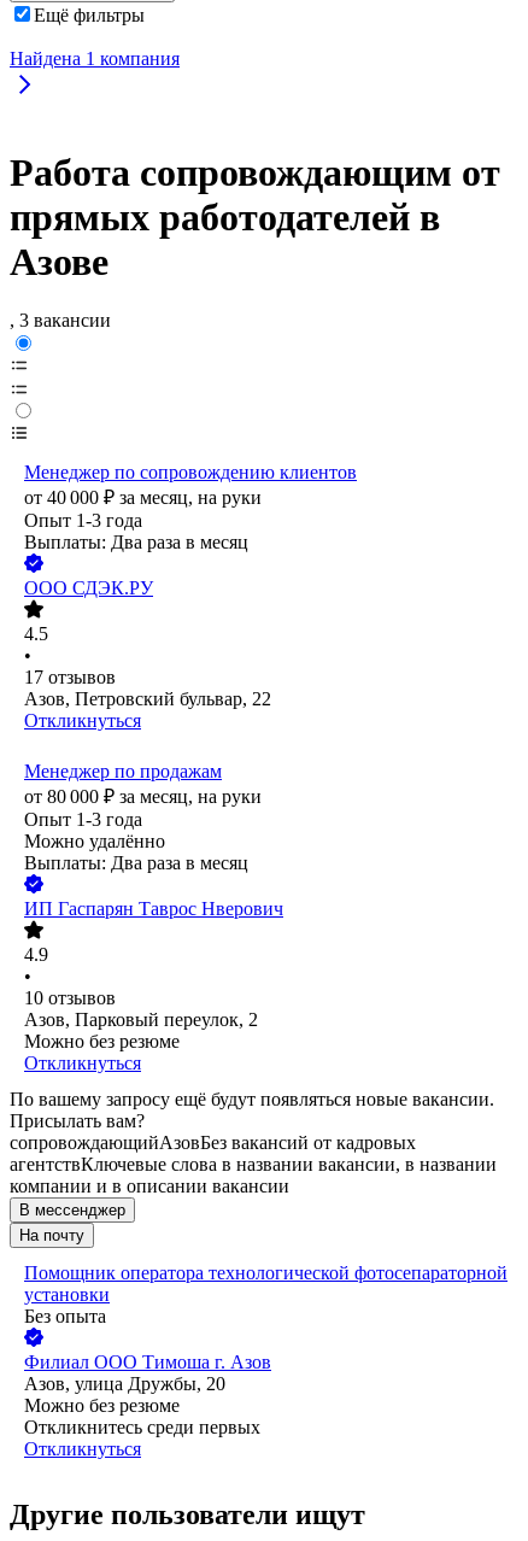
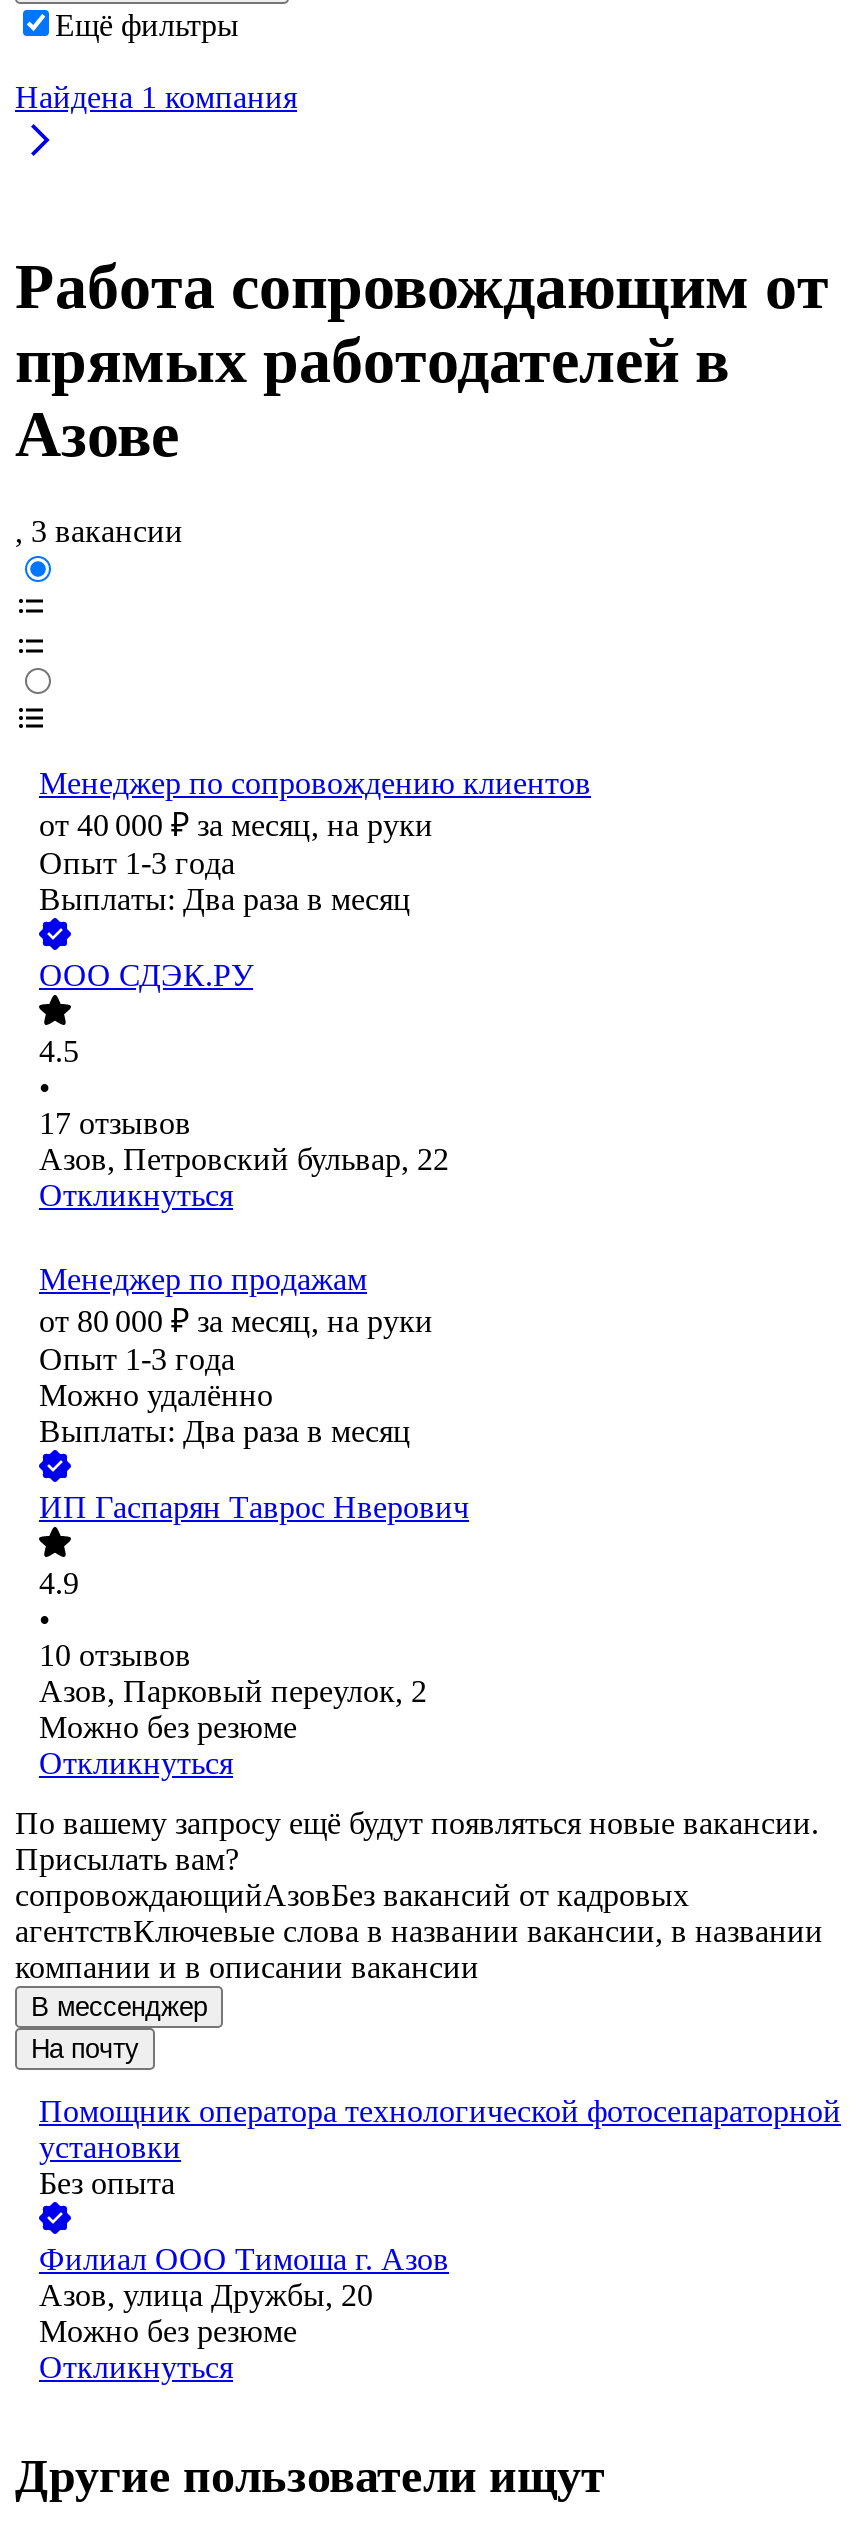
[24,1417,260,1438] Откликнитесь среди первых -> none

